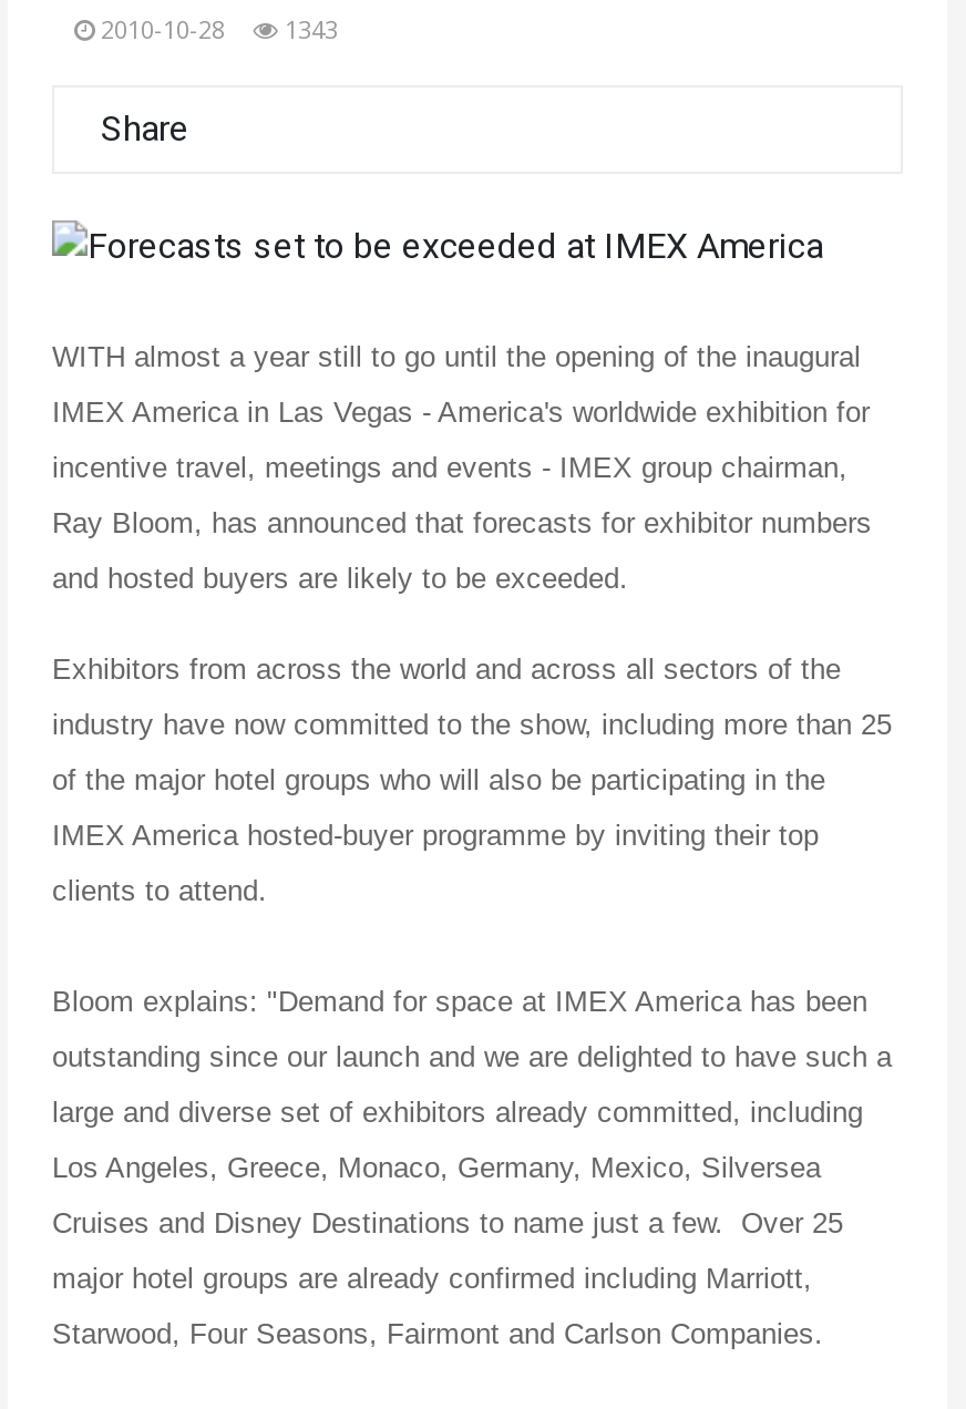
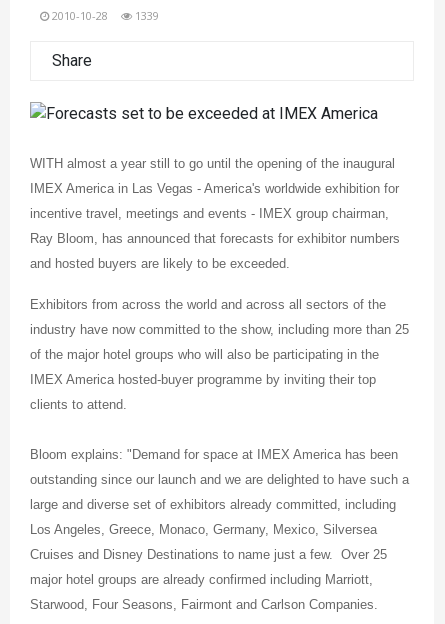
[101,12,338,45] 2010-10-28 1343 -> [52,8,159,23] 2010-10-28 1339

